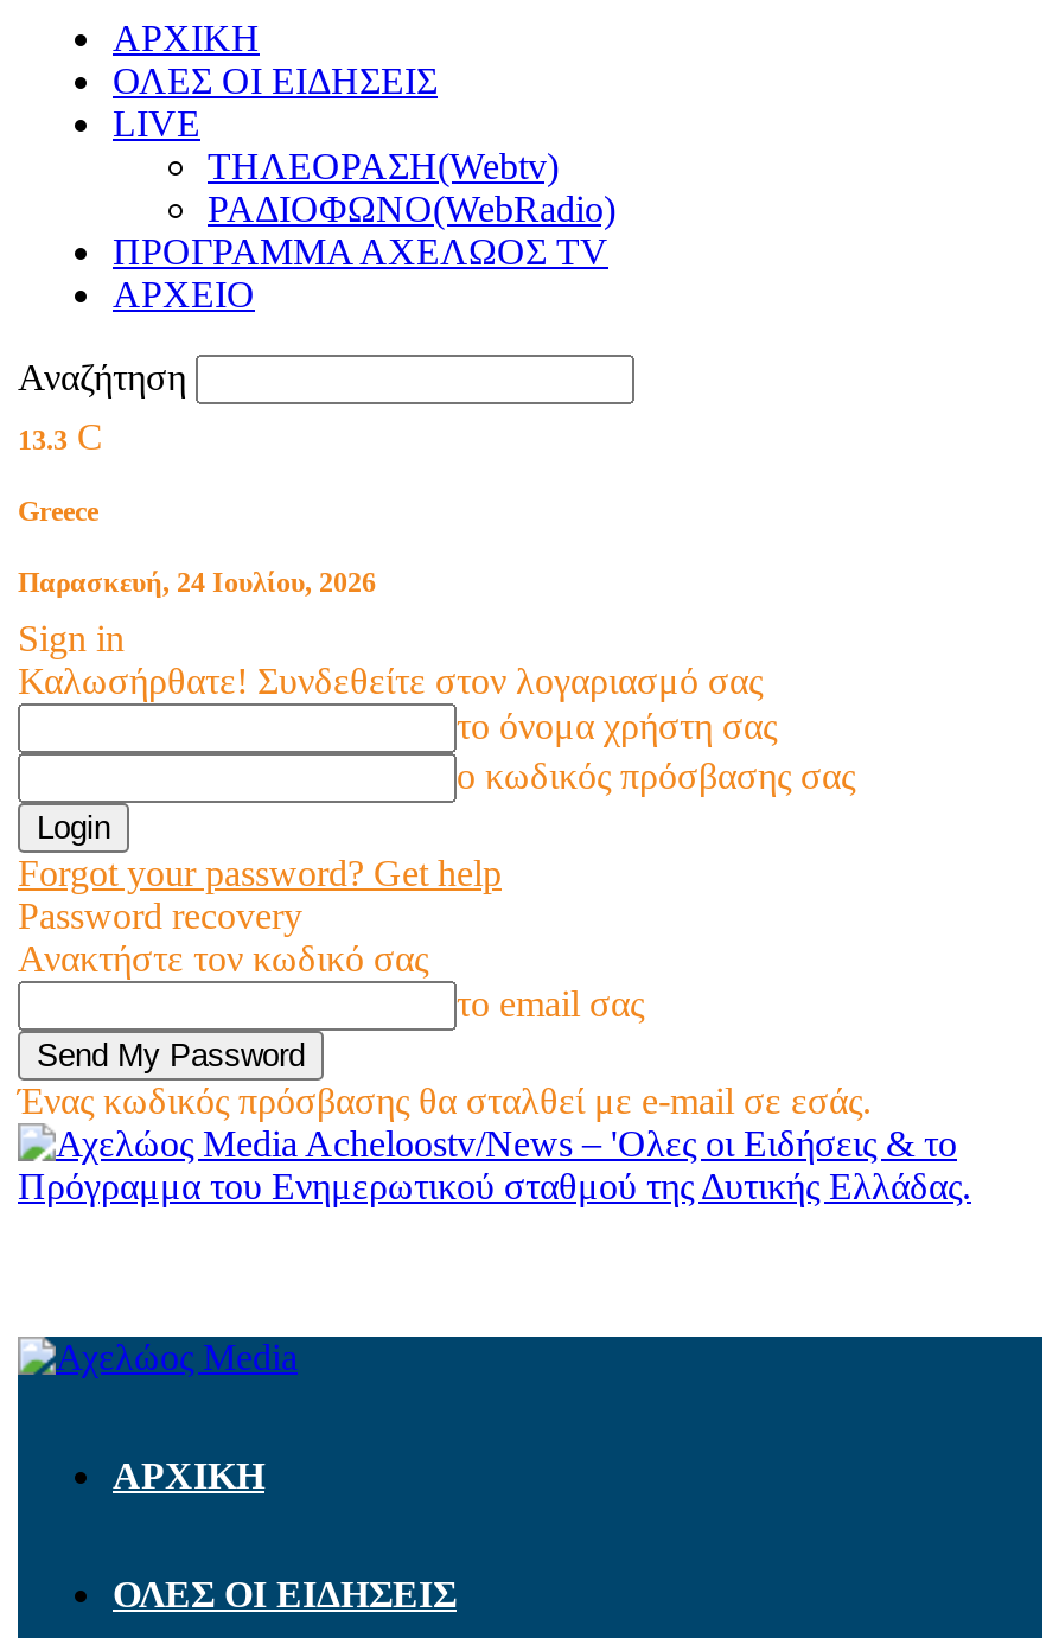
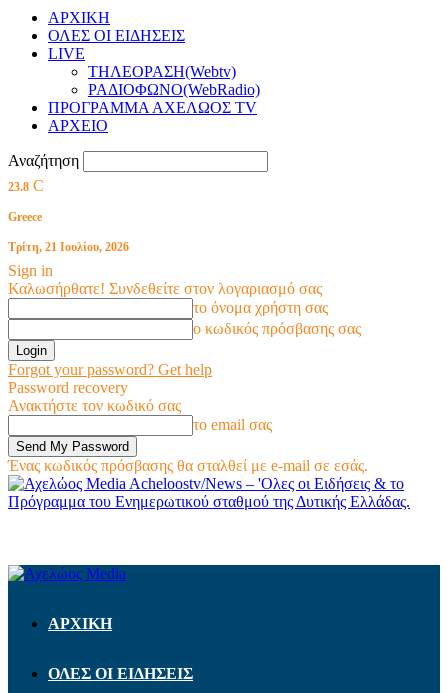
[18,416,103,457] 13.3 C -> [8,177,44,194] 23.8 C
[18,566,376,599] Παρασκευή, 24 Ιουλίου, 2026 -> [8,240,129,254] Τρίτη, 21 Ιουλίου, 2026

